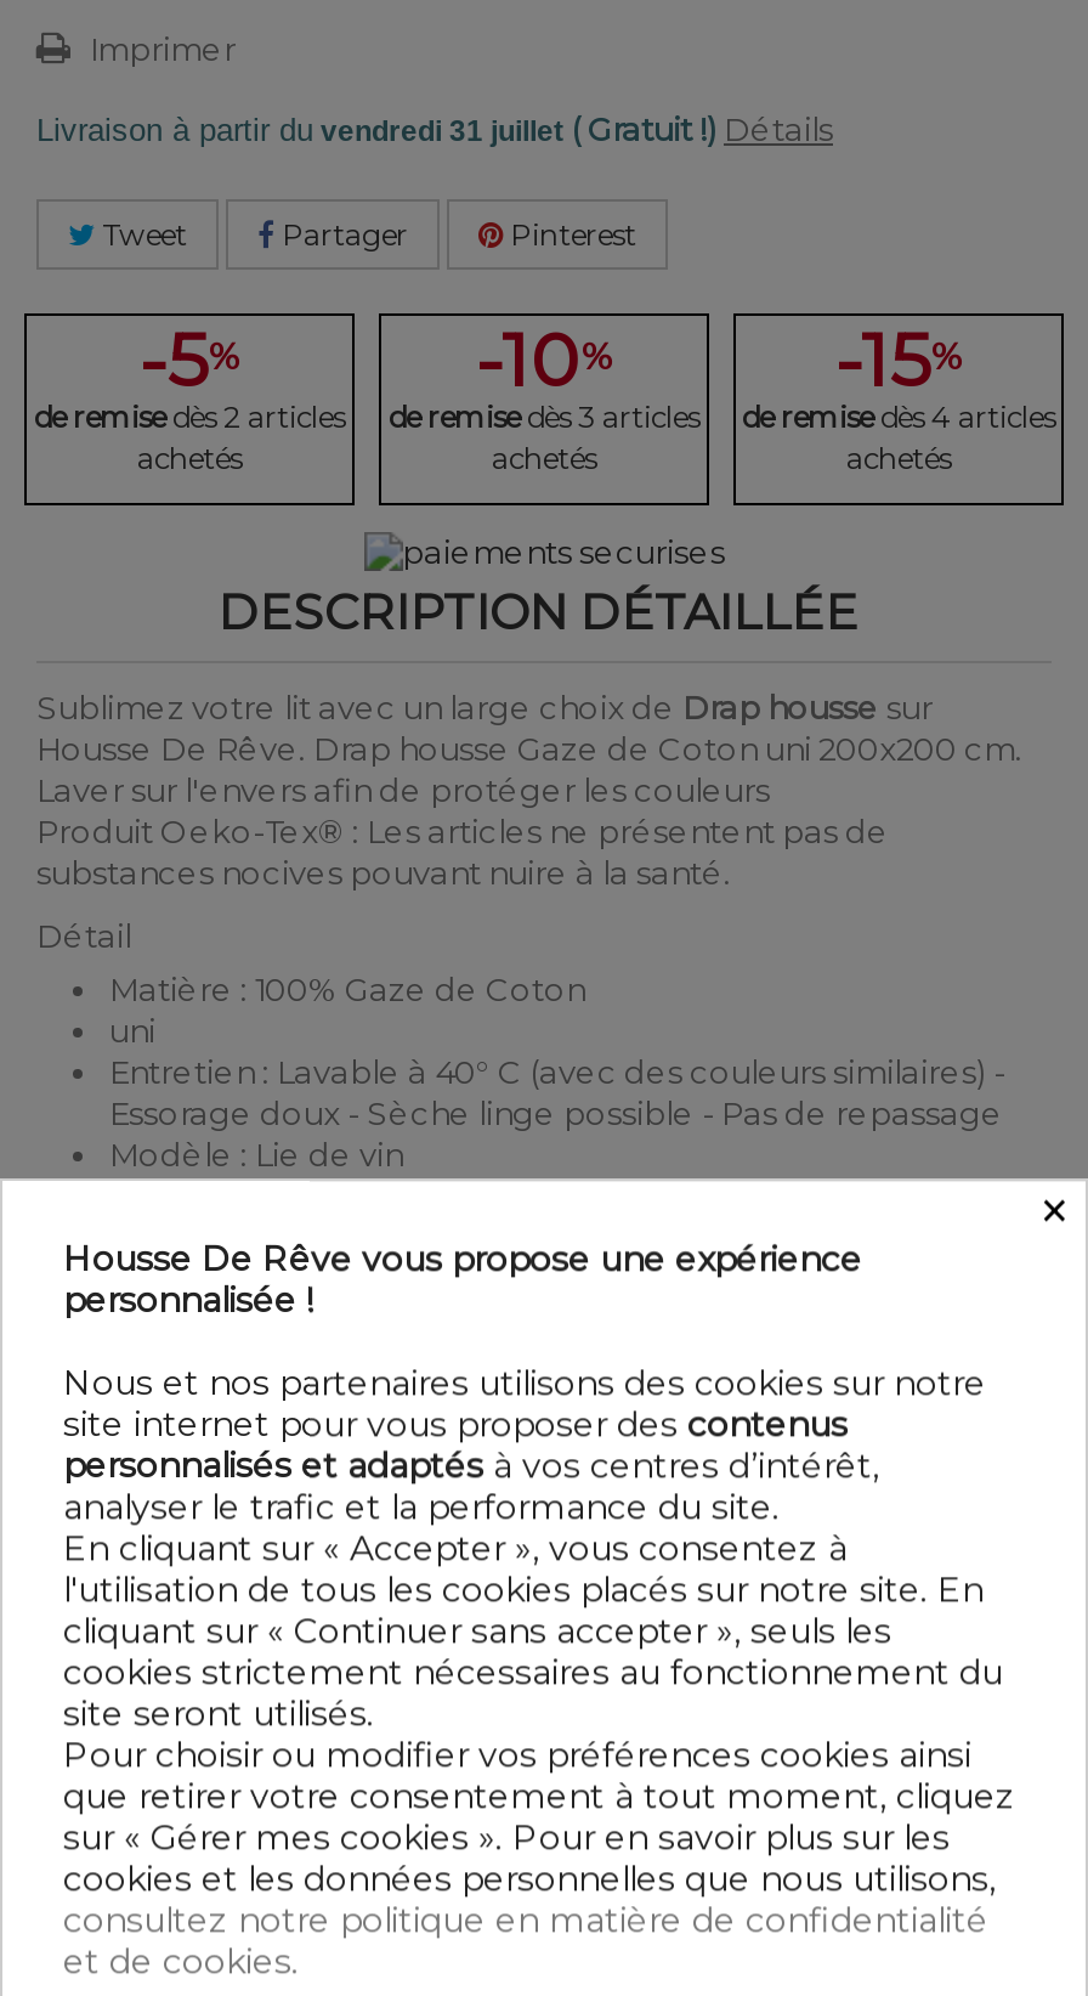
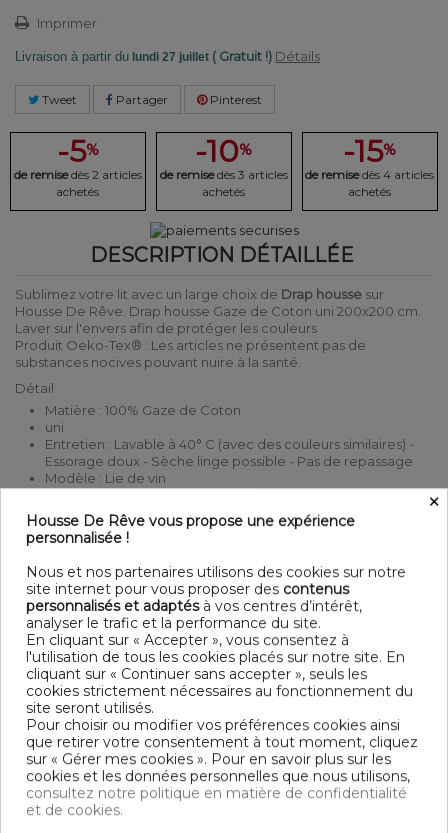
[36,110,833,148] Livraison à partir du vendredi 31 juillet ( Gratuit !) Détails -> [15,48,320,64] Livraison à partir du lundi 27 juillet ( Gratuit !) Détails

